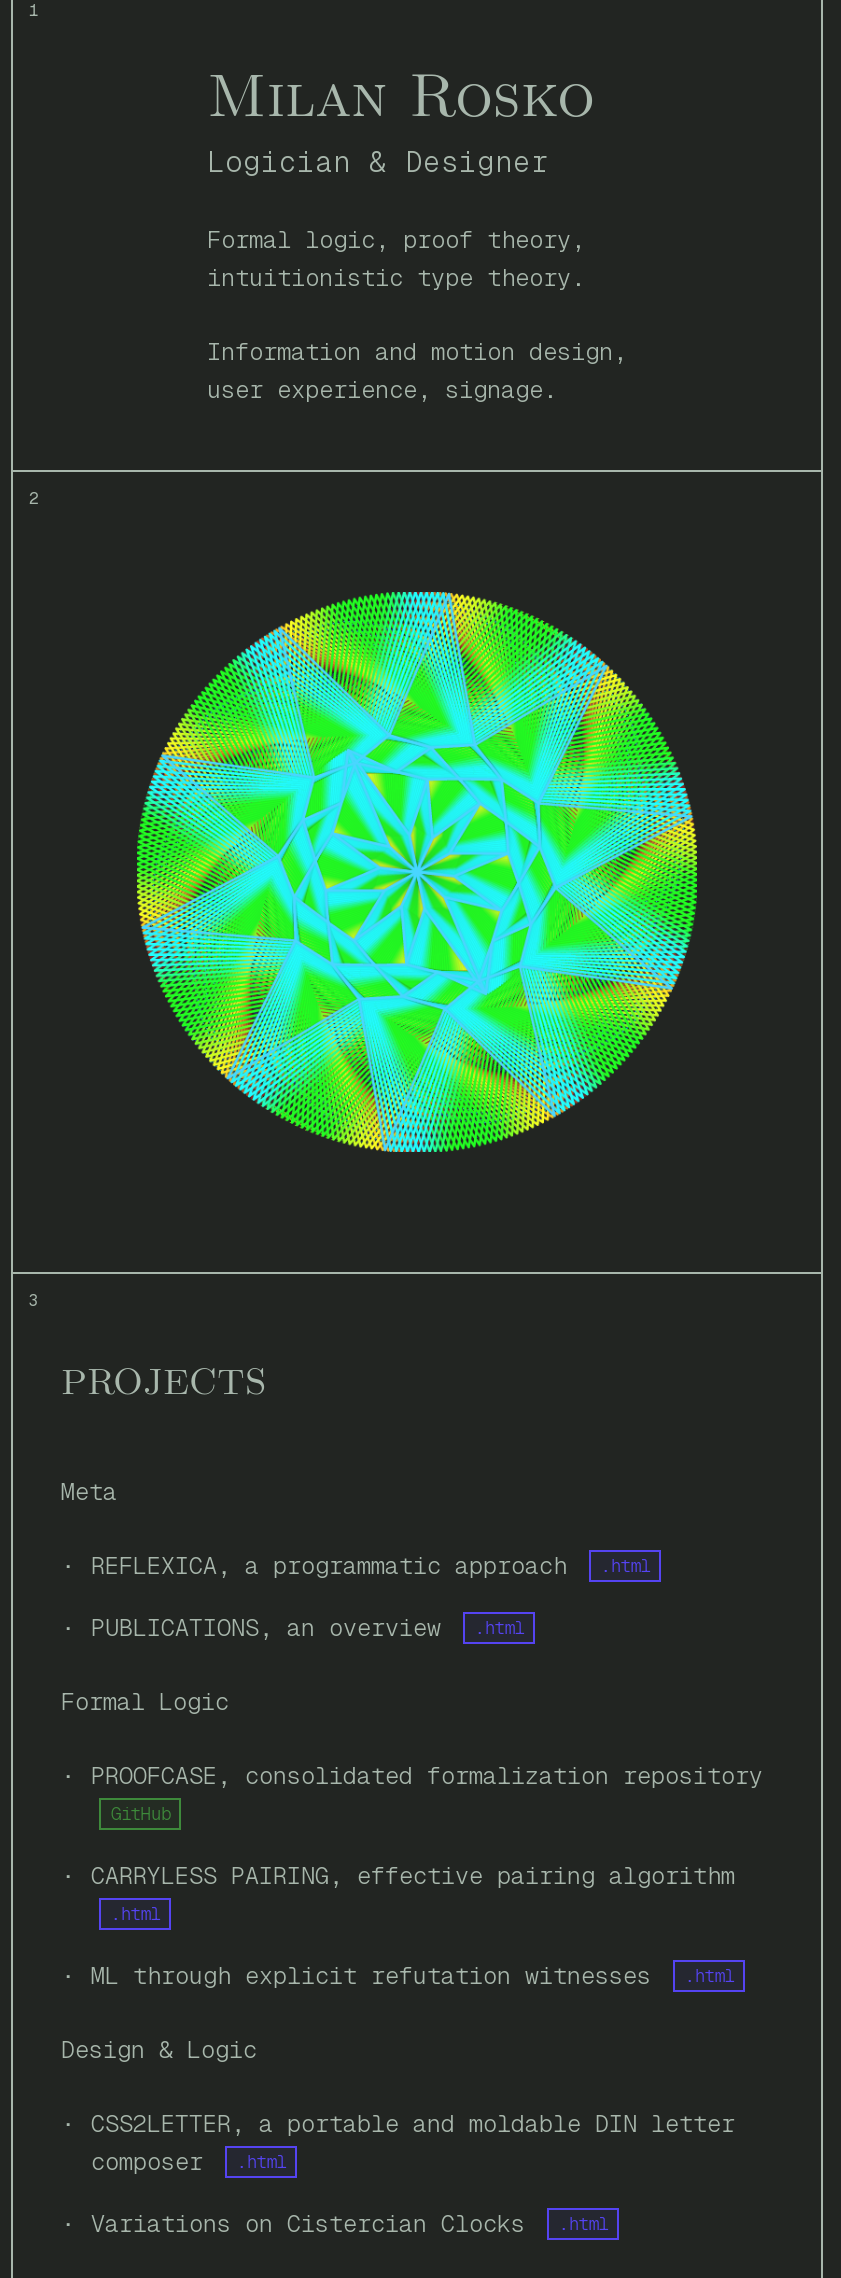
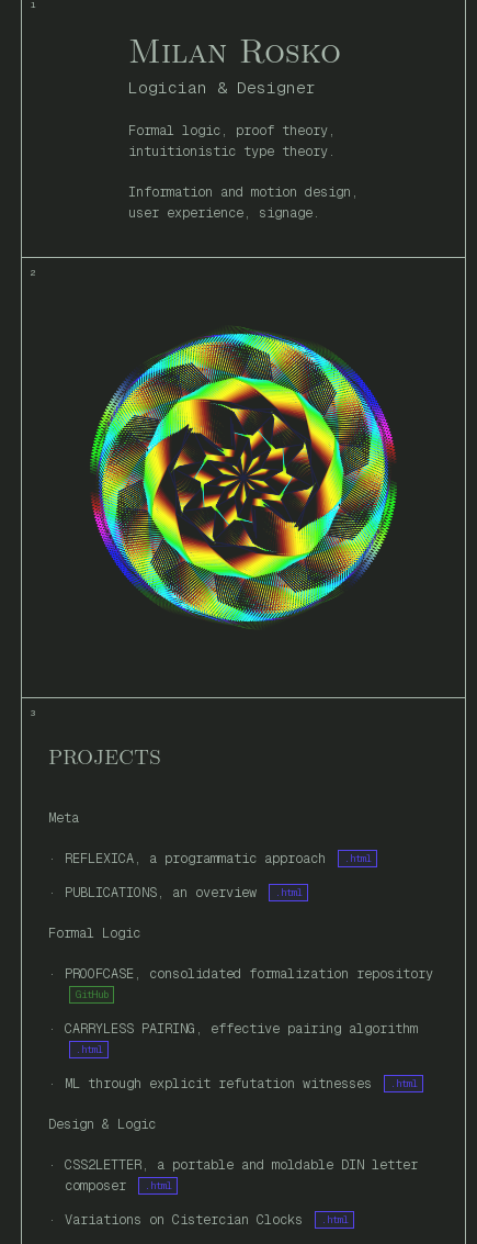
[135,590,699,1154] [image] -> [90,324,397,631] [image]

